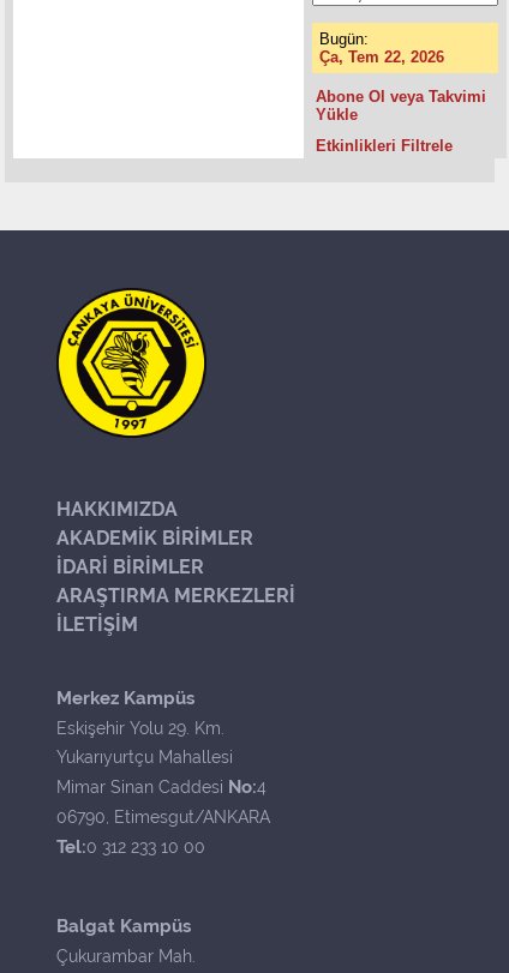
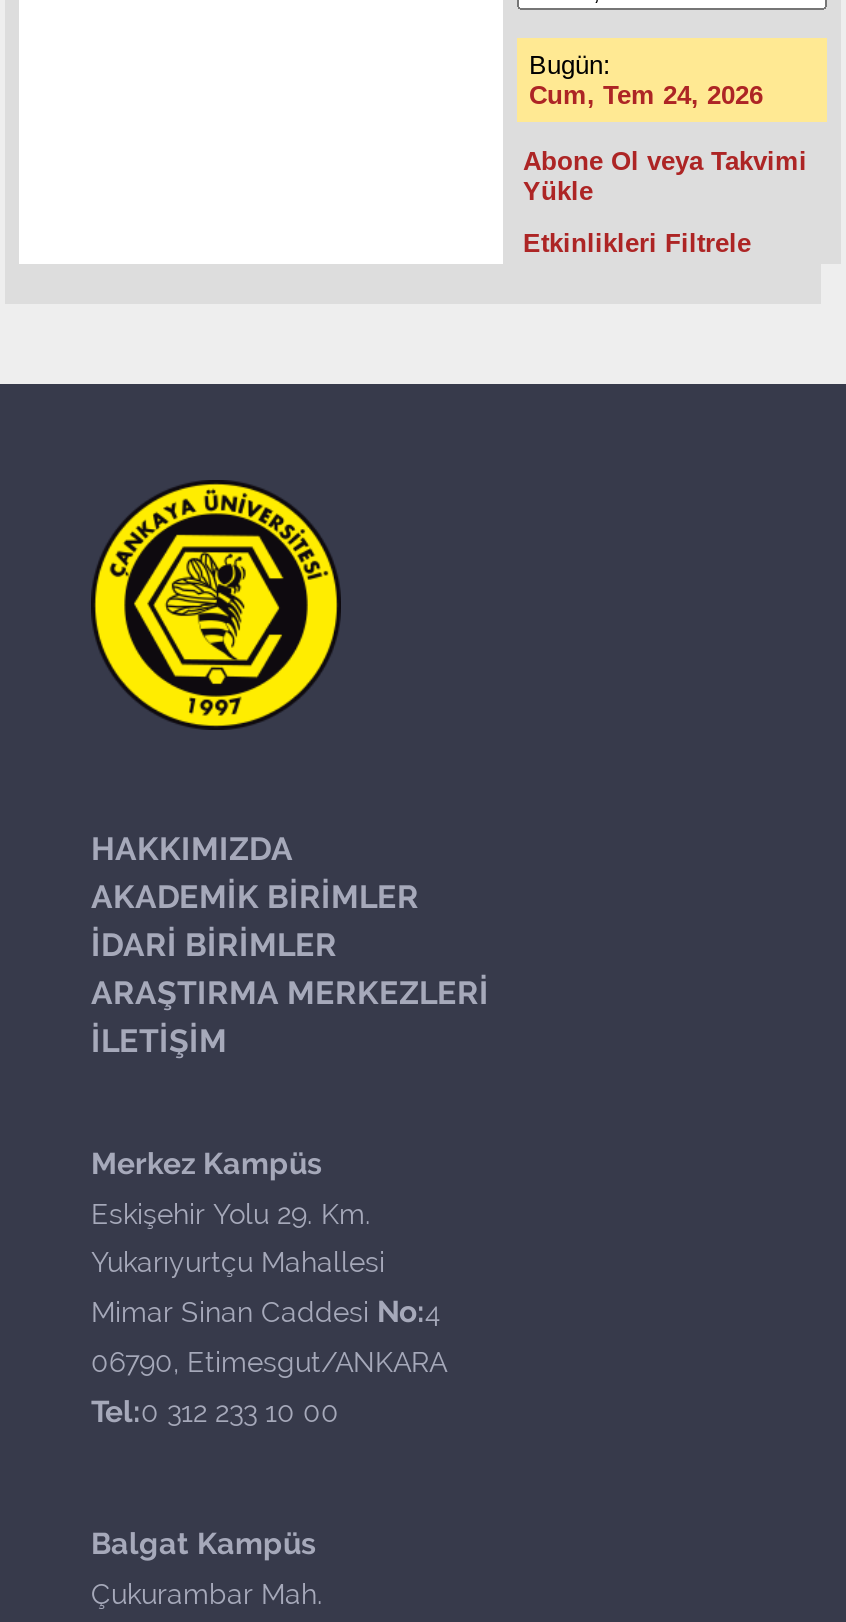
[319,48,444,66] Ça, Tem 22, 2026 -> [529,79,763,109] Cum, Tem 24, 2026

